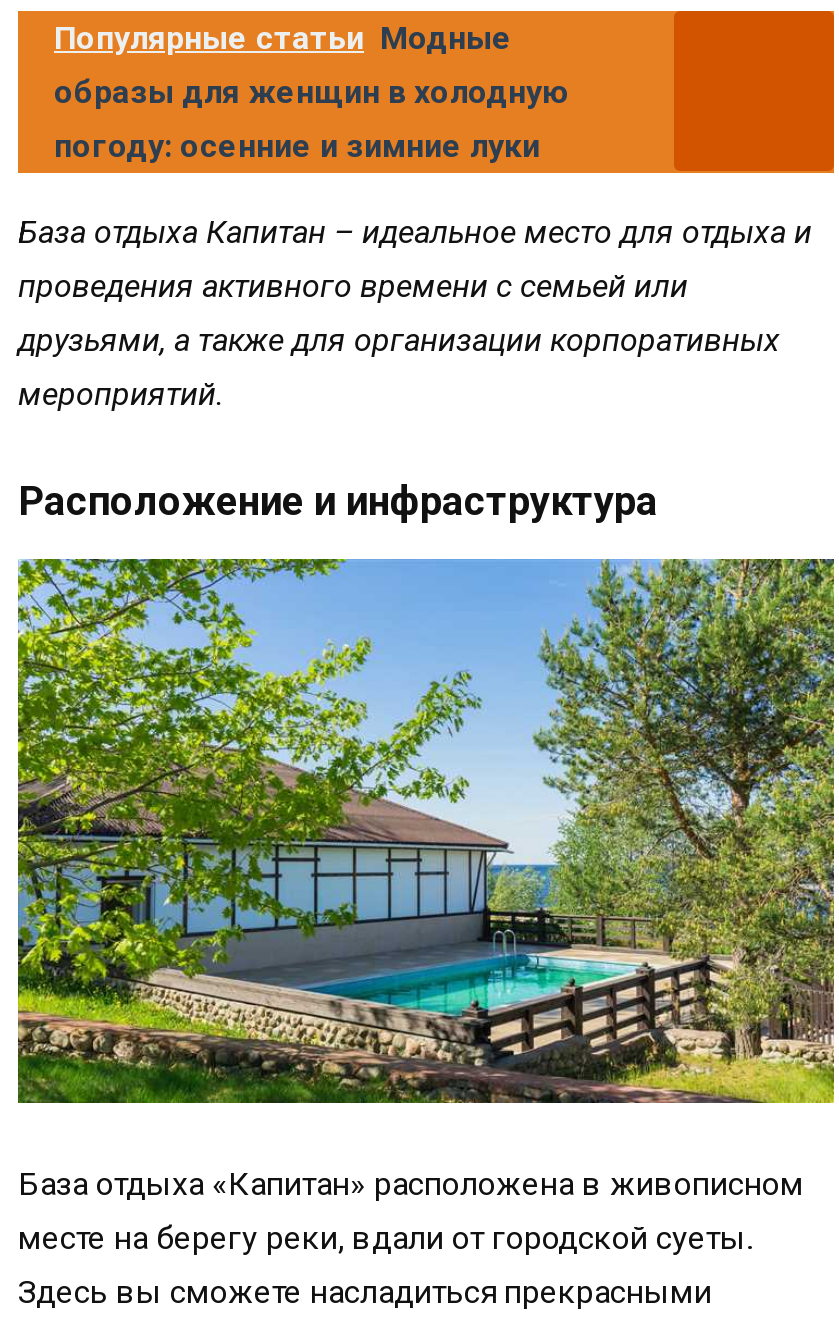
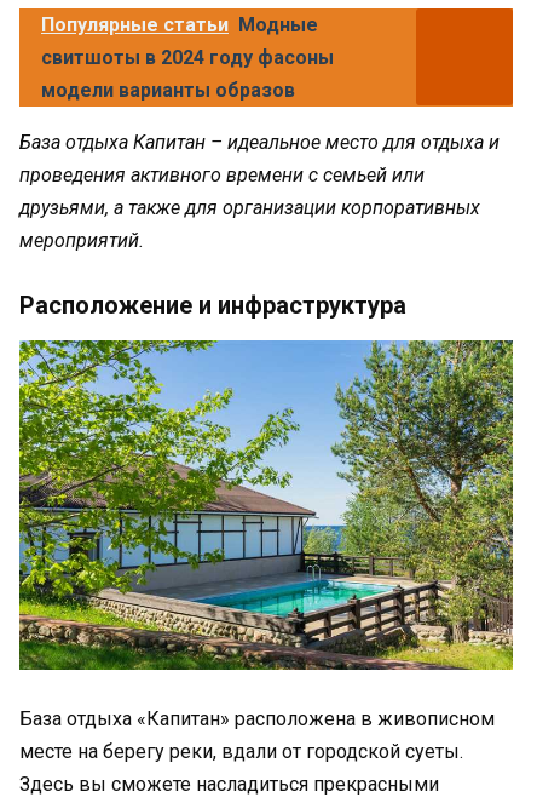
[54,73,568,165] образы для женщин в холодную | погоду: осенние и зимние луки -> [41,46,334,101] свитшоты в 2024 году фасоны | модели варианты образов

